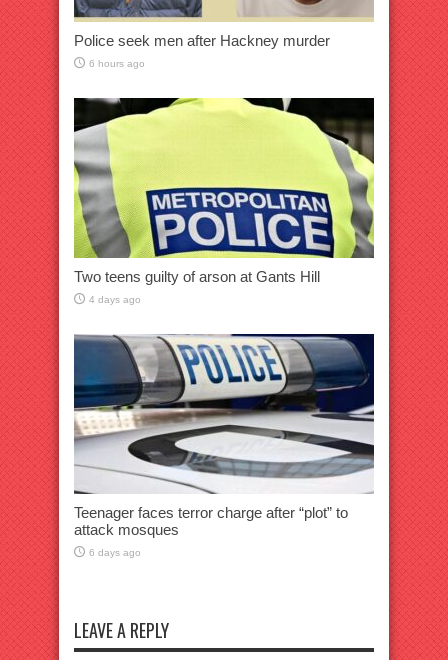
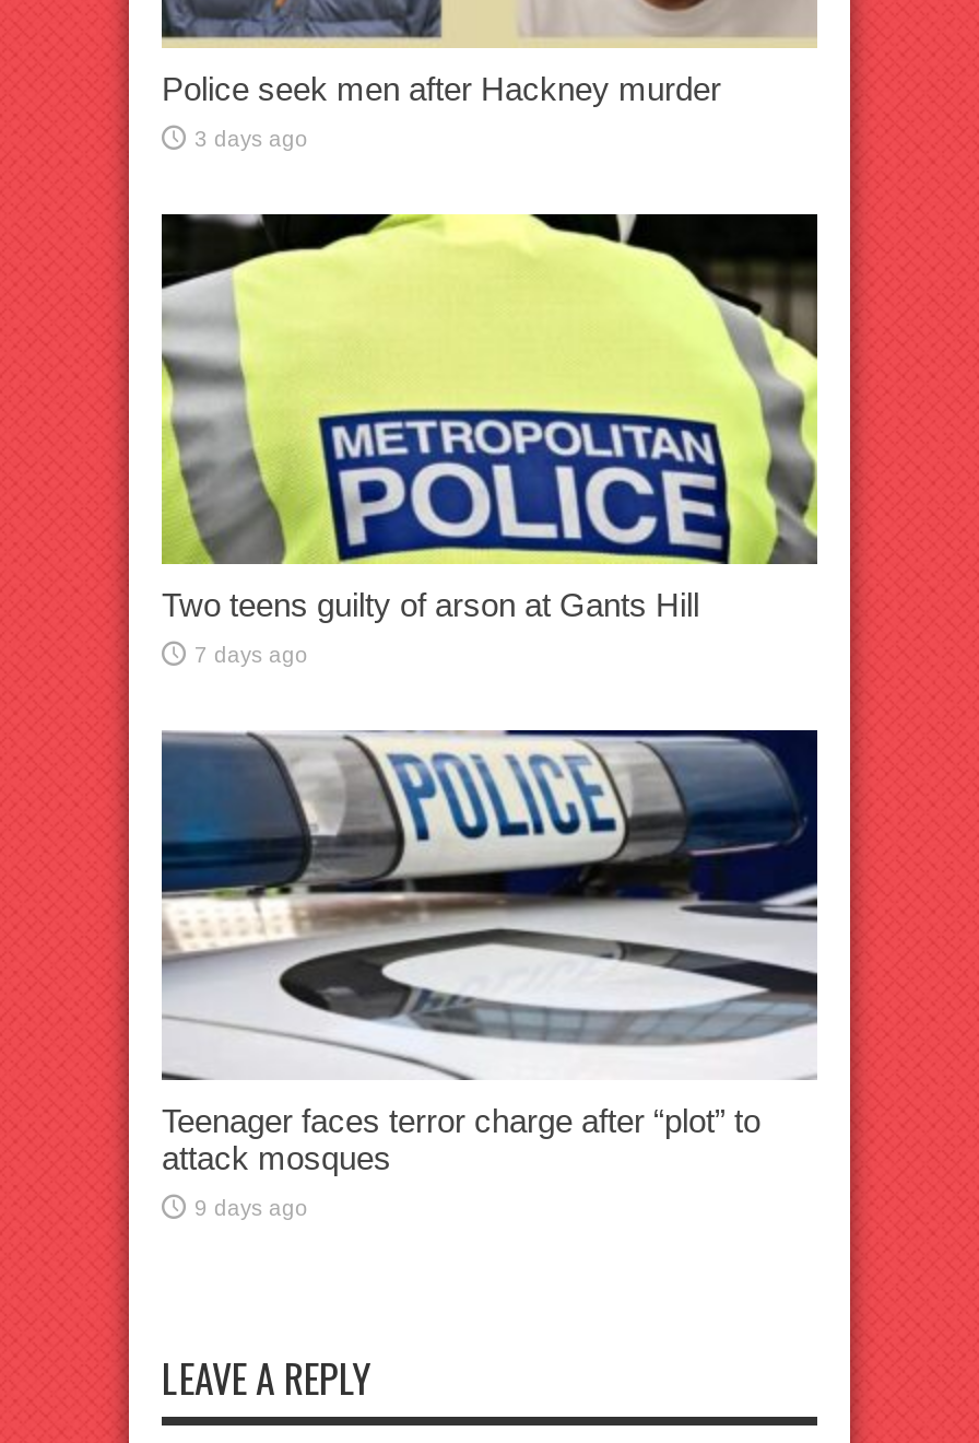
[89,58,145,69] 6 hours ago -> [194,127,308,151] 3 days ago
[89,294,141,305] 4 days ago -> [194,643,308,667] 7 days ago
[89,547,141,558] 6 days ago -> [194,1196,308,1220] 9 days ago

